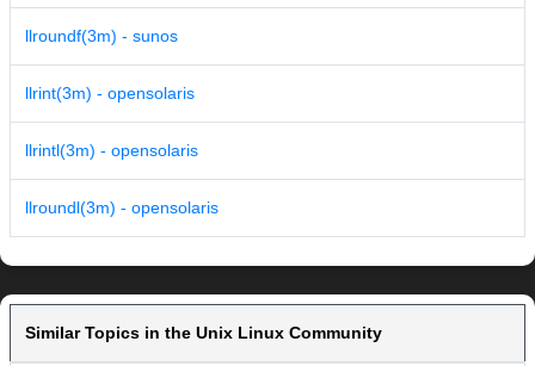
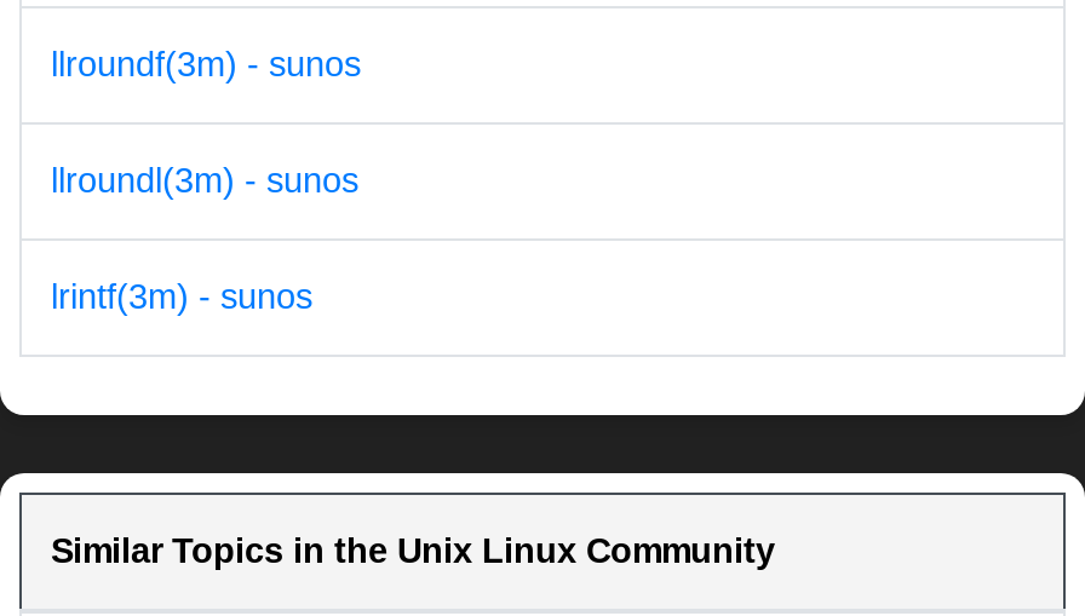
[25,84,219,217] llrint(3m) - opensolaris | llrintl(3m) - opensolaris | llroundl(3m) - opensolaris -> [51,162,358,317] llroundl(3m) - sunos | lrintf(3m) - sunos

